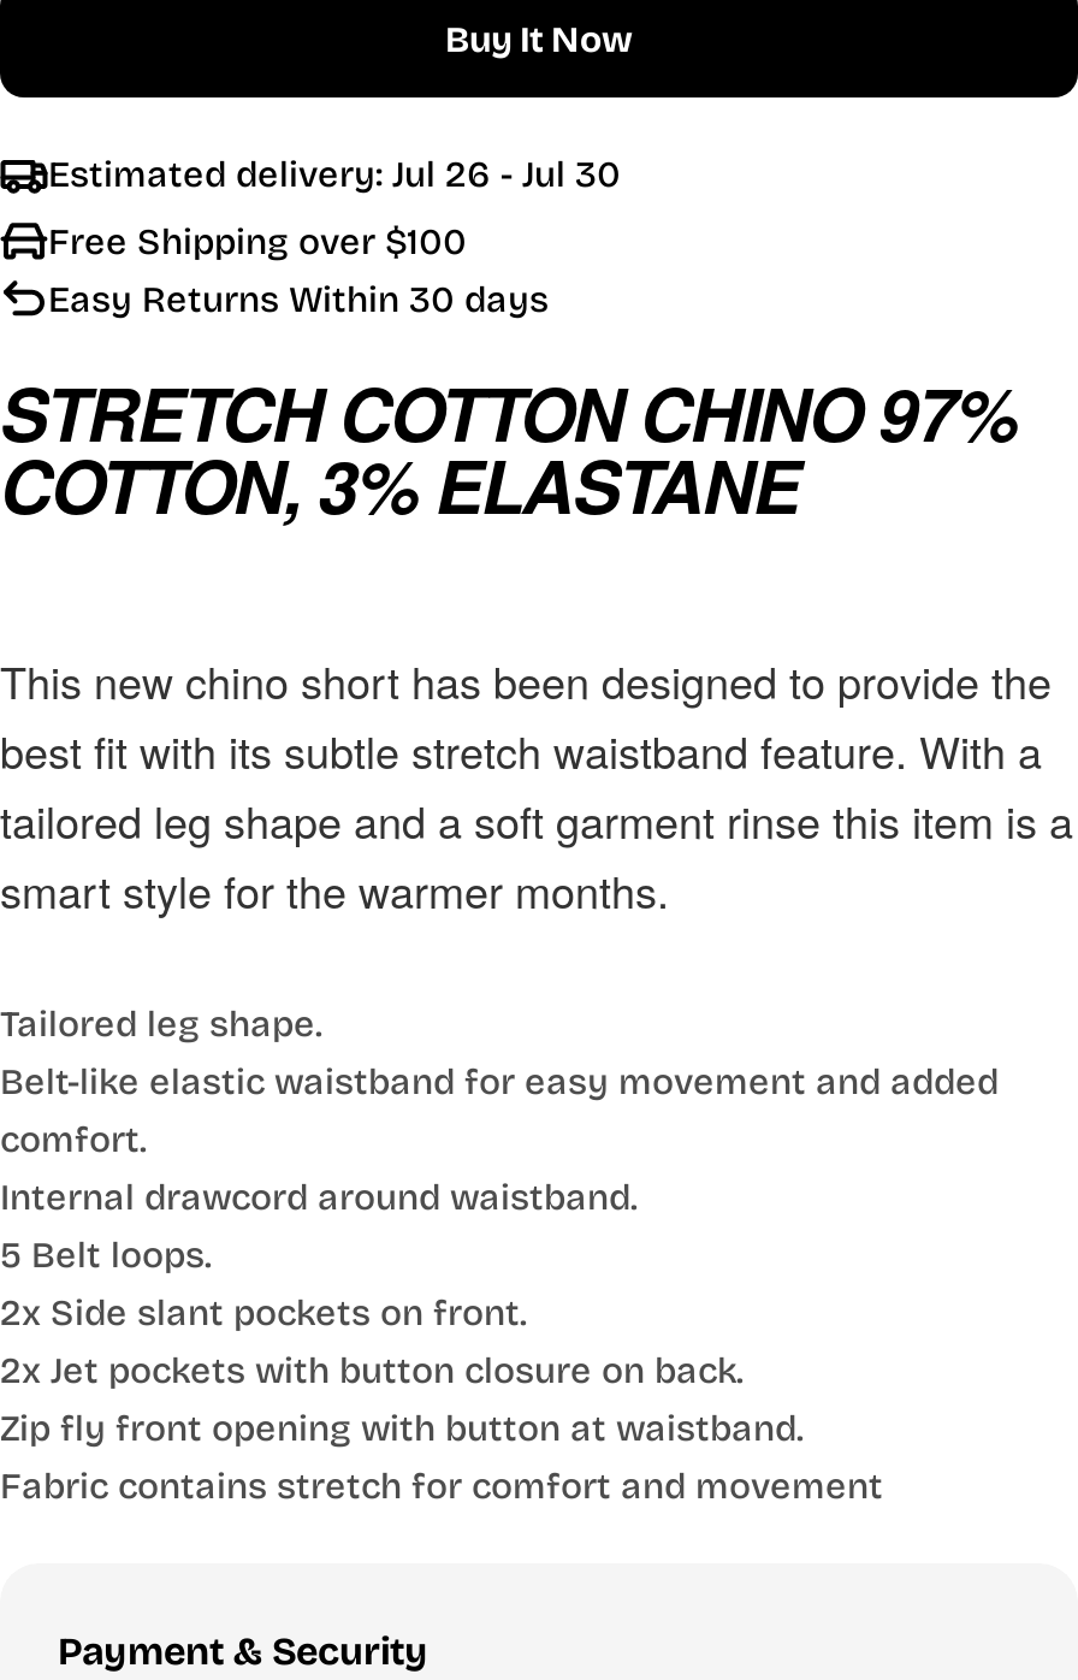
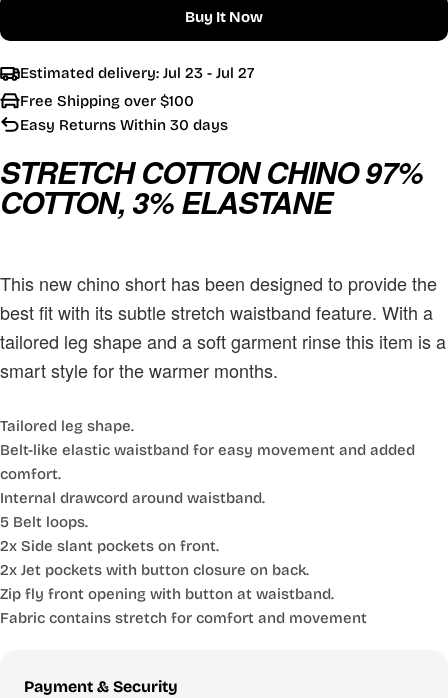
[48,154,621,197] Estimated delivery: Jul 26 - Jul 30 -> [20,64,254,82] Estimated delivery: Jul 23 - Jul 27

